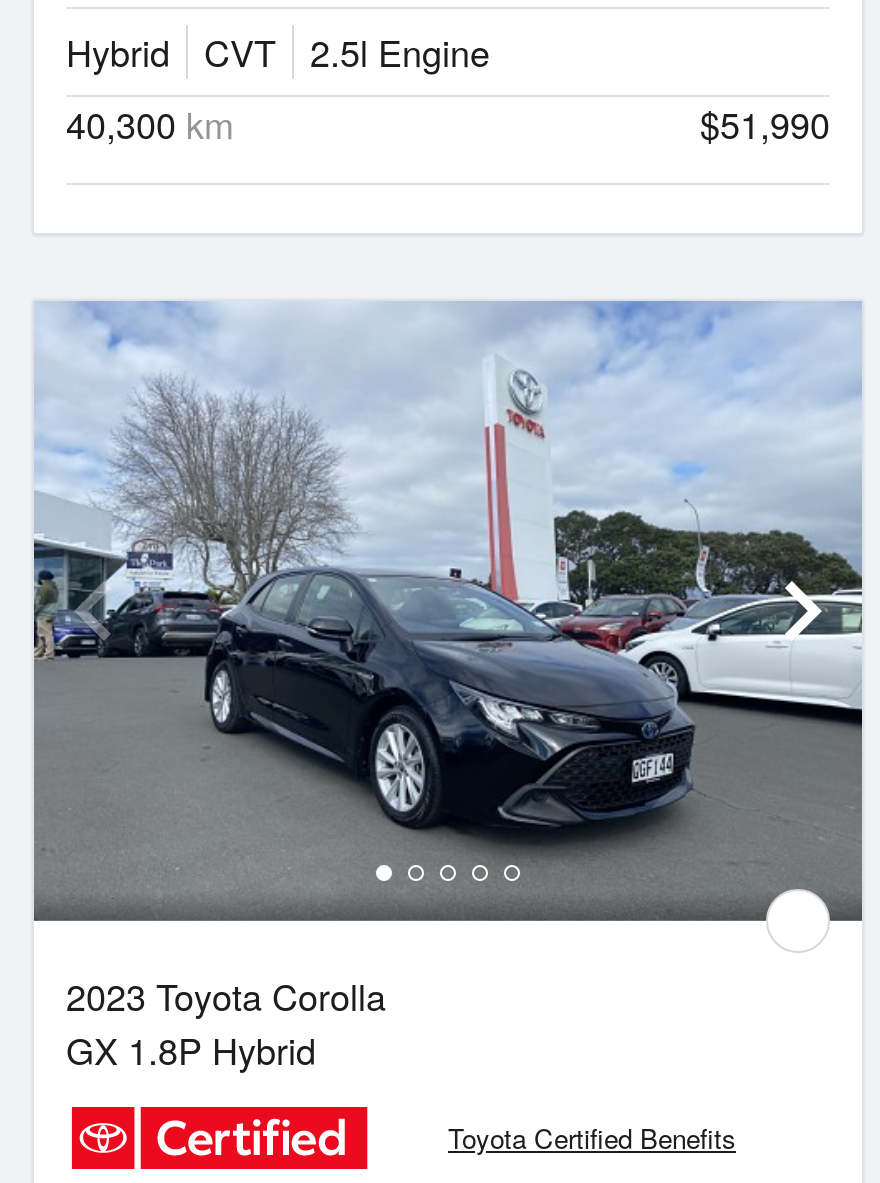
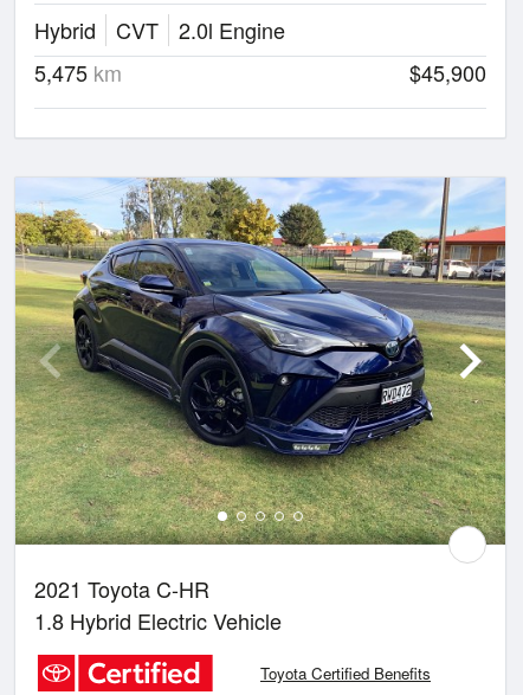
[66,24,830,148] 2.5l Engine | 40,300 km | $51,990 -> [34,14,486,87] 2.0l Engine | 5,475 km | $45,900
[32,301,864,1075] [image] | 2023 Toyota Corolla | GX 1.8P Hybrid -> [14,176,506,636] [image] | 2021 Toyota C-HR | 1.8 Hybrid Electric Vehicle

